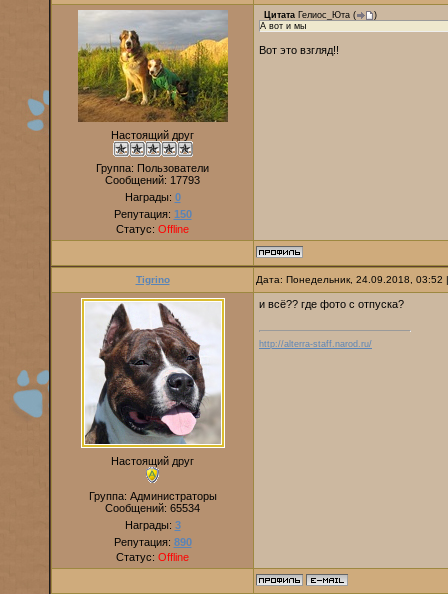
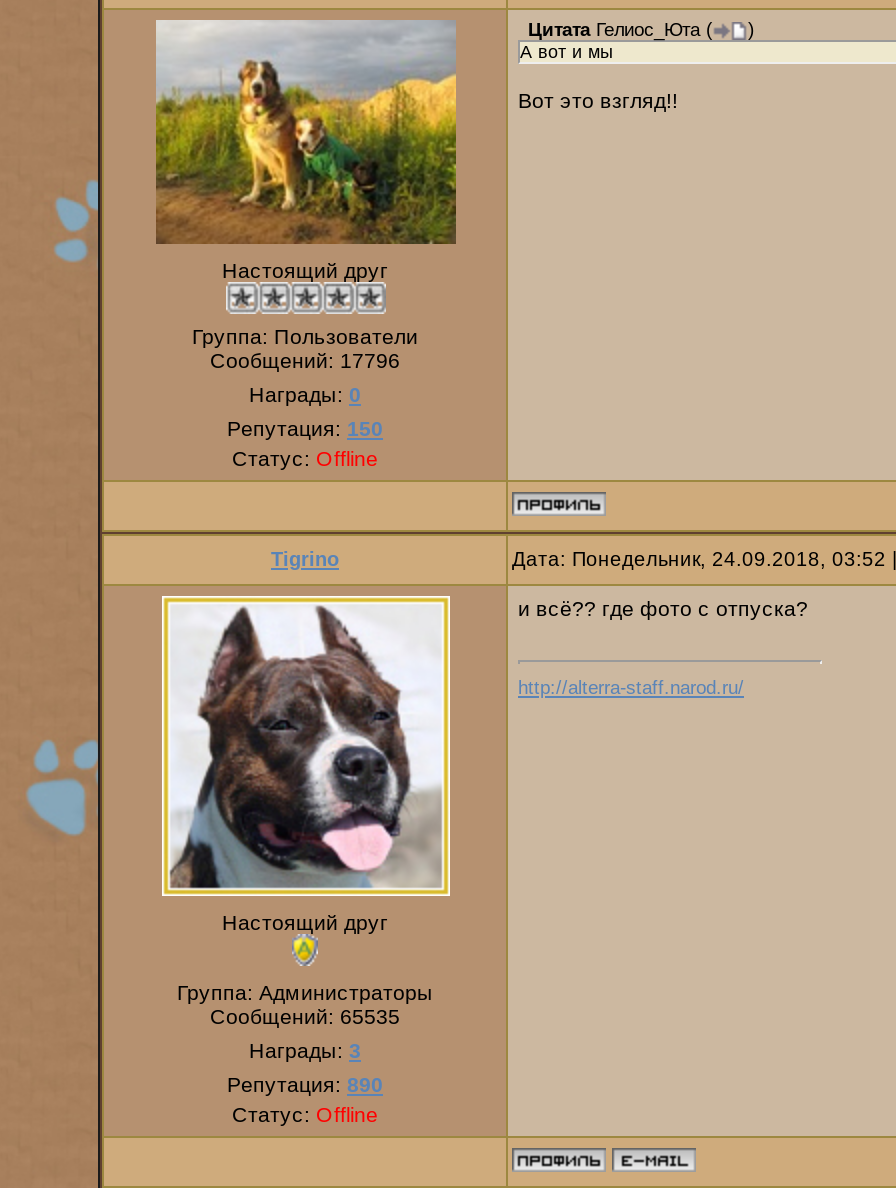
[105,174,200,186] Сообщений: 17793 -> [210,348,400,372] Сообщений: 17796
[105,502,200,514] Сообщений: 65534 -> [210,1004,400,1028] Сообщений: 65535

